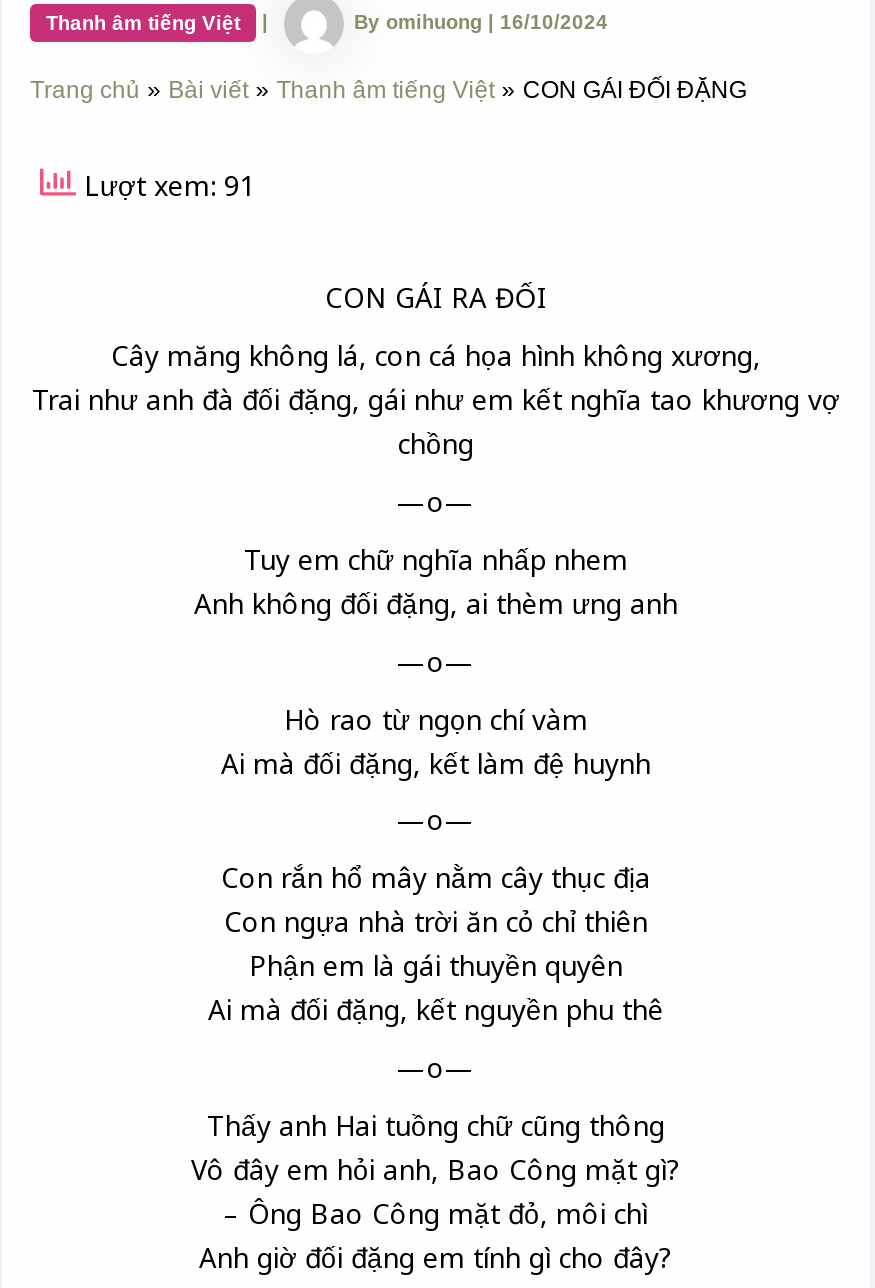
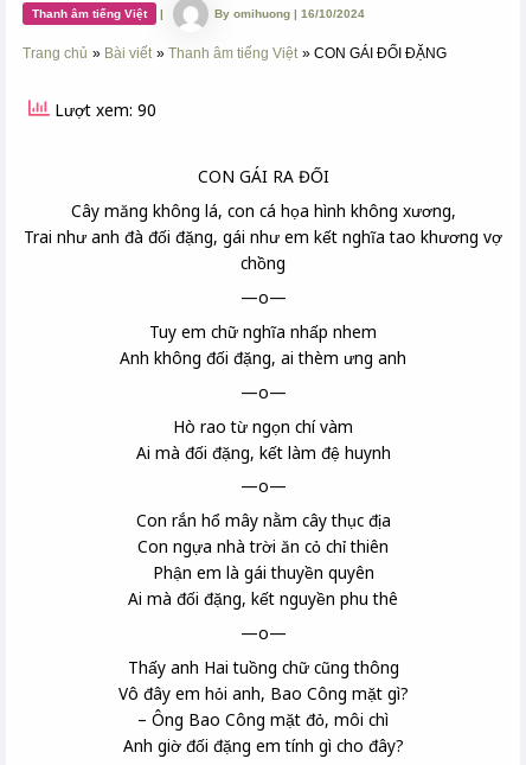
[76,165,256,203] Lượt xem: 91 -> [50,98,156,120] Lượt xem: 90

